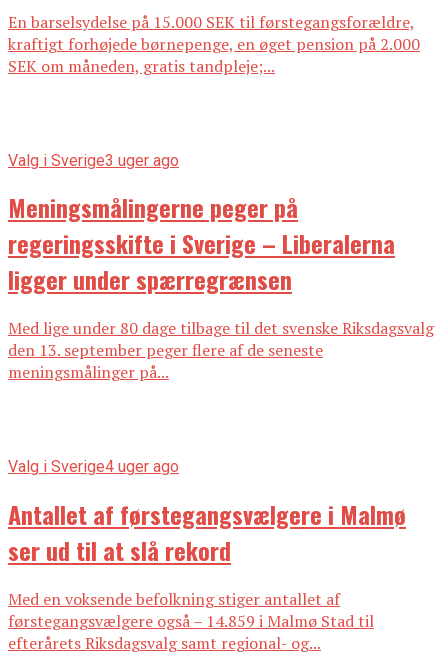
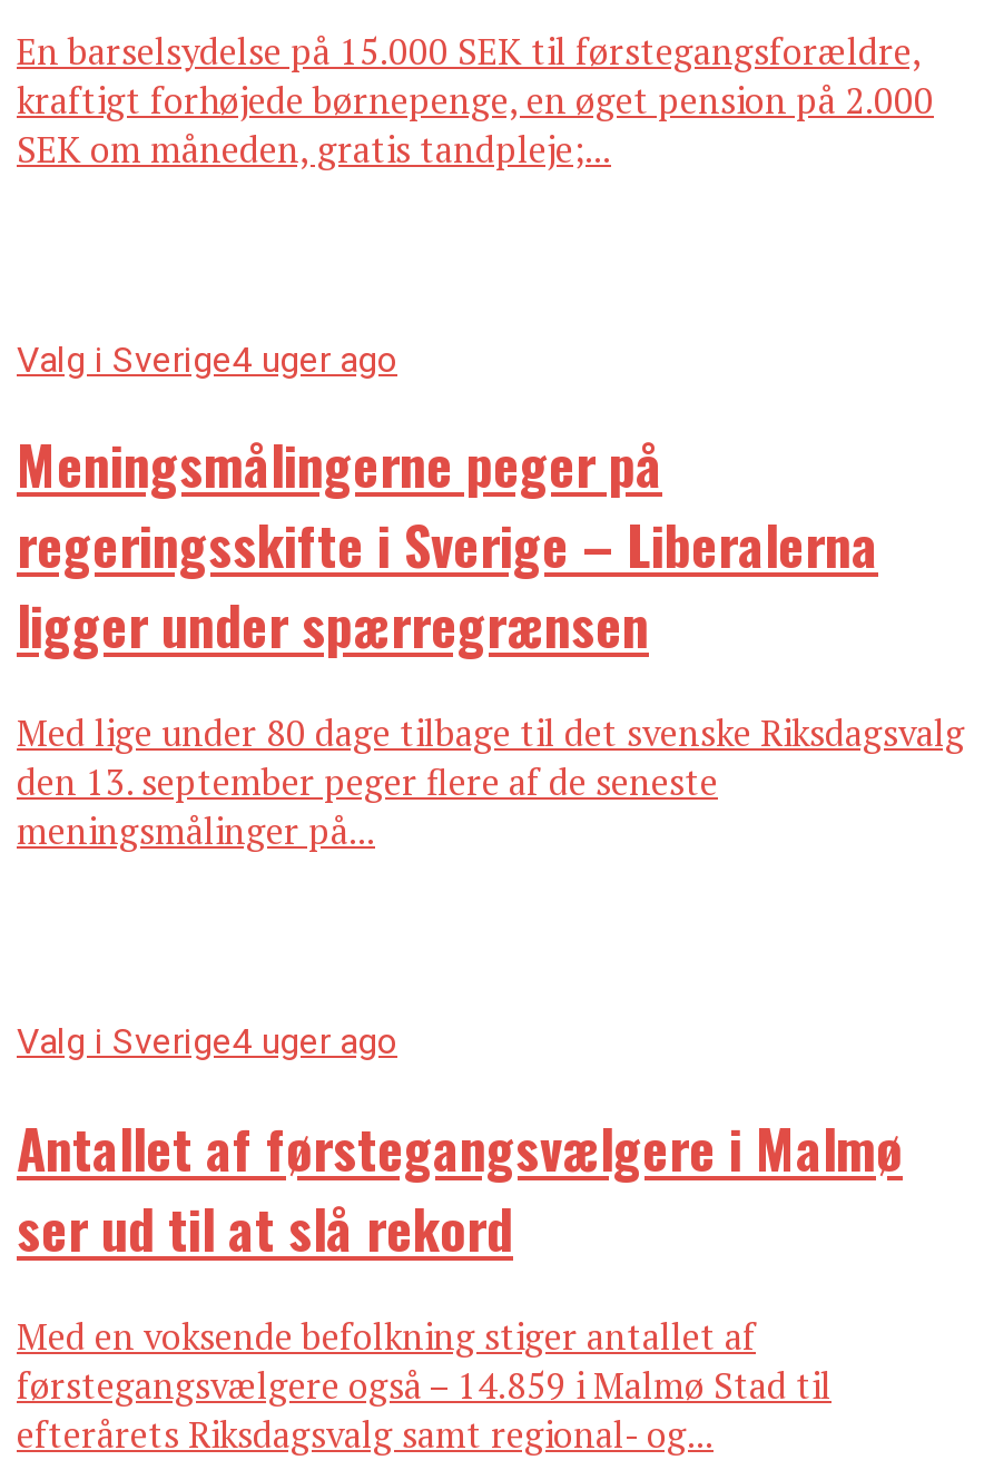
[8,151,179,170] Valg i Sverige3 uger ago -> [17,338,397,380] Valg i Sverige4 uger ago

